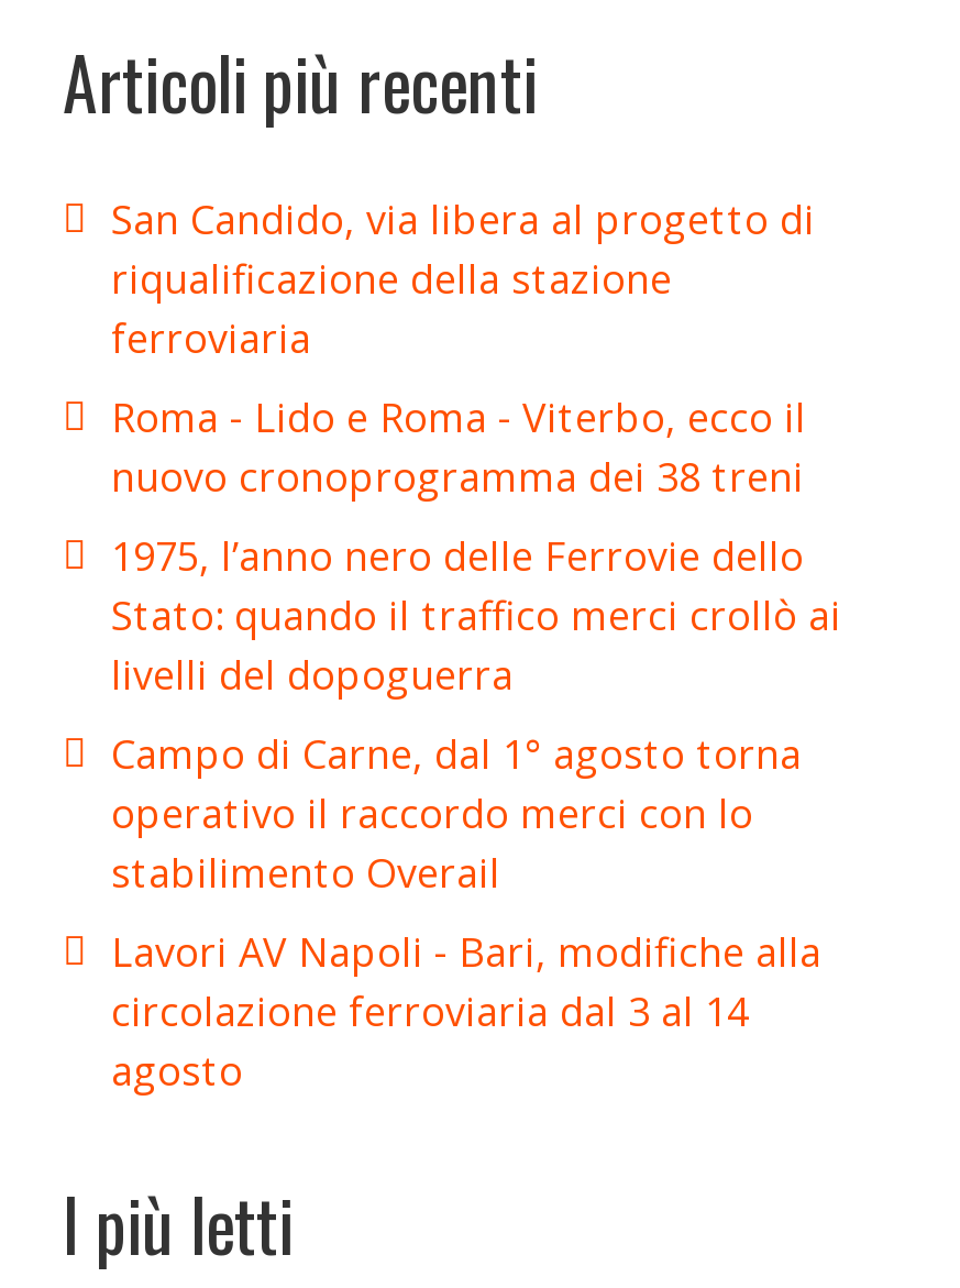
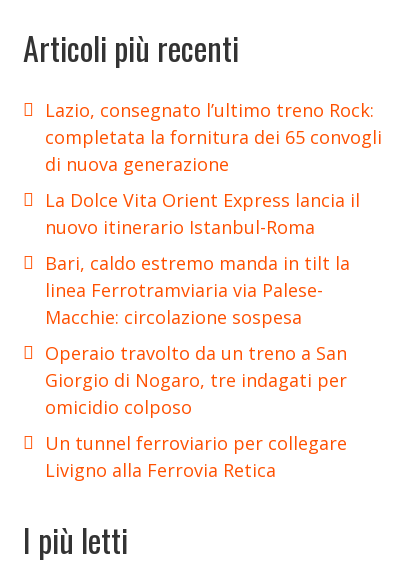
[111,192,815,364] San Candido, via libera al progetto di | riqualificazione della stazione | ferroviaria -> [45,98,382,176] Lazio, consegnato l’ultimo treno Rock: | completata la fornitura dei 65 convogli | di nuova generazione
[111,390,806,502] Roma - Lido e Roma - Viterbo, ecco il | nuovo cronoprogramma dei 38 treni -> [45,188,360,239] La Dolce Vita Orient Express lancia il | nuovo itinerario Istanbul-Roma
[111,529,841,700] 1975, l’anno nero delle Ferrovie dello | Stato: quando il traffico merci crollò ai | livelli del dopoguerra -> [45,251,350,329] Bari, caldo estremo manda in tilt la | linea Ferrotramviaria via Palese- | Macchie: circolazione sospesa
[111,727,802,898] Campo di Carne, dal 1° agosto torna | operativo il raccordo merci con lo | stabilimento Overail -> [45,341,347,419] Operaio travolto da un treno a San | Giorgio di Nogaro, tre indagati per | omicidio colposo
[111,925,821,1096] Lavori AV Napoli - Bari, modifiche alla | circolazione ferroviaria dal 3 al 14 | agosto -> [45,431,347,482] Un tunnel ferroviario per collegare | Livigno alla Ferrovia Retica

